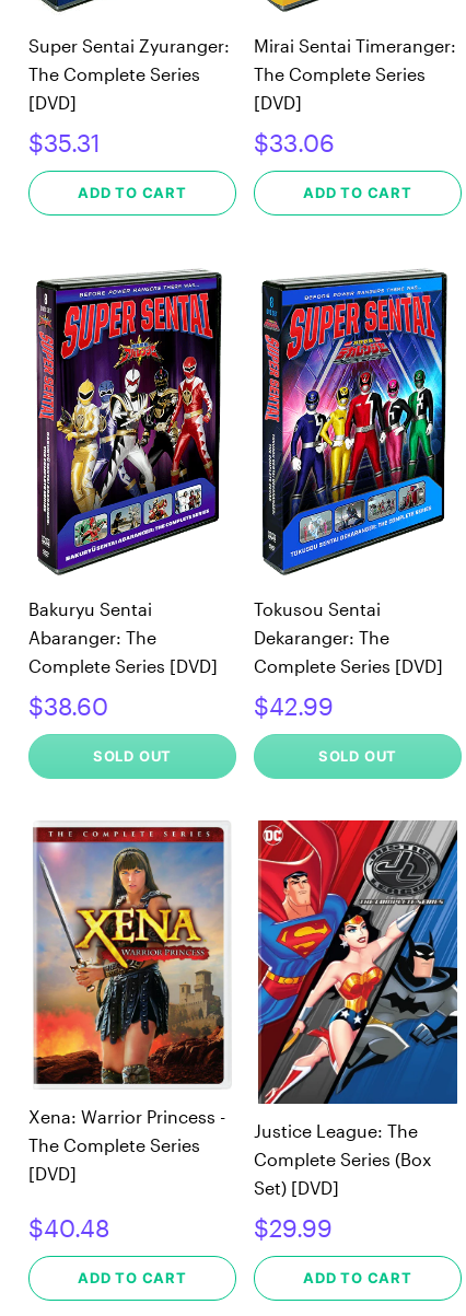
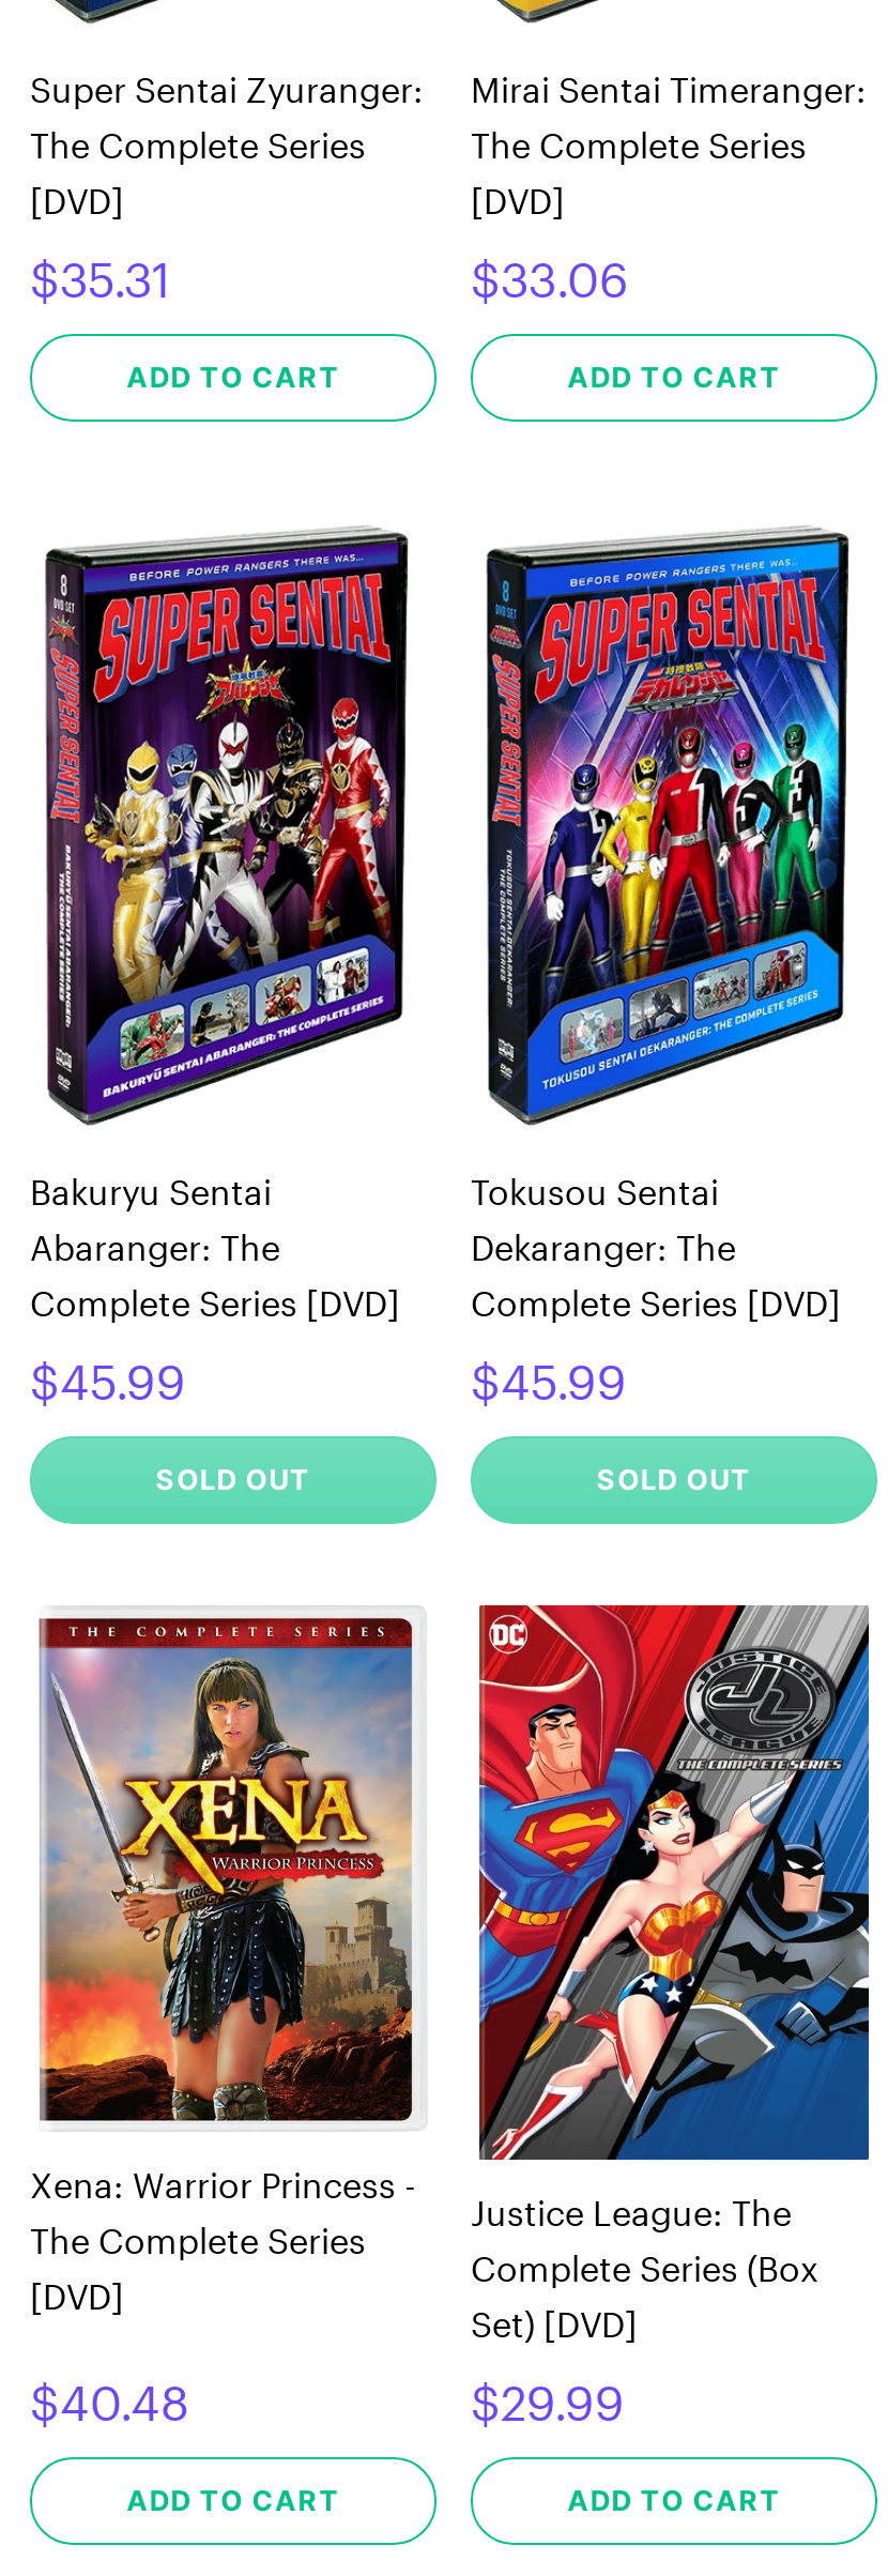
[28,691,108,719] $38.60 -> [30,1352,186,1408] $45.99
[254,691,334,719] $42.99 -> [471,1352,627,1408] $45.99

